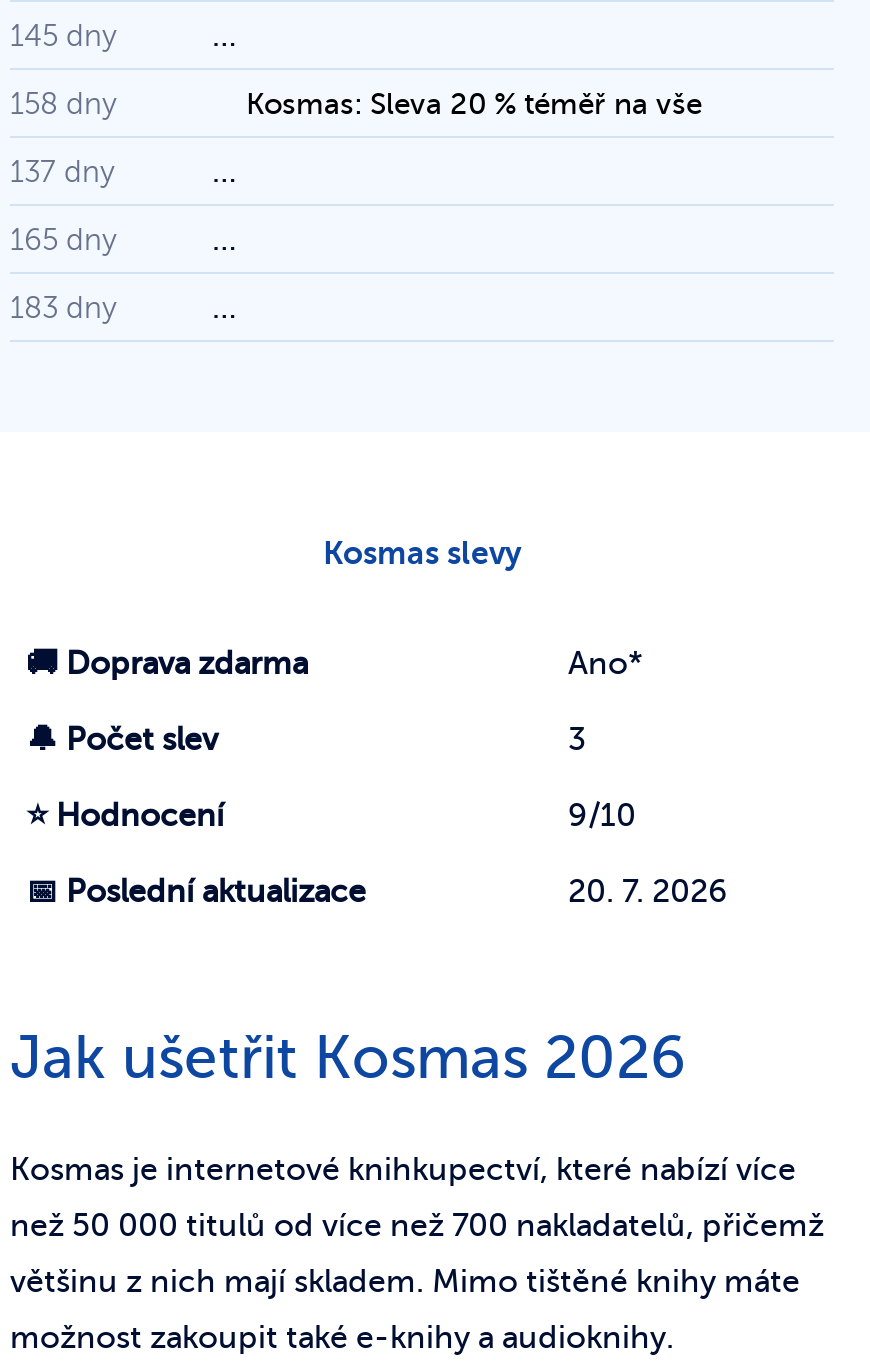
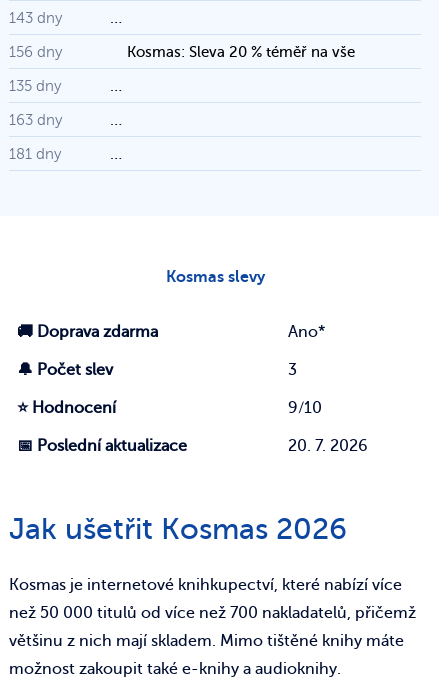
[10,20,116,52] 145 dny -> [9,10,62,26] 143 dny
[10,88,116,120] 158 dny -> [9,44,62,60] 156 dny
[10,156,114,188] 137 dny -> [9,78,61,94] 135 dny
[10,224,116,256] 165 dny -> [9,112,62,128] 163 dny
[10,292,116,324] 183 dny -> [9,146,61,162] 181 dny

